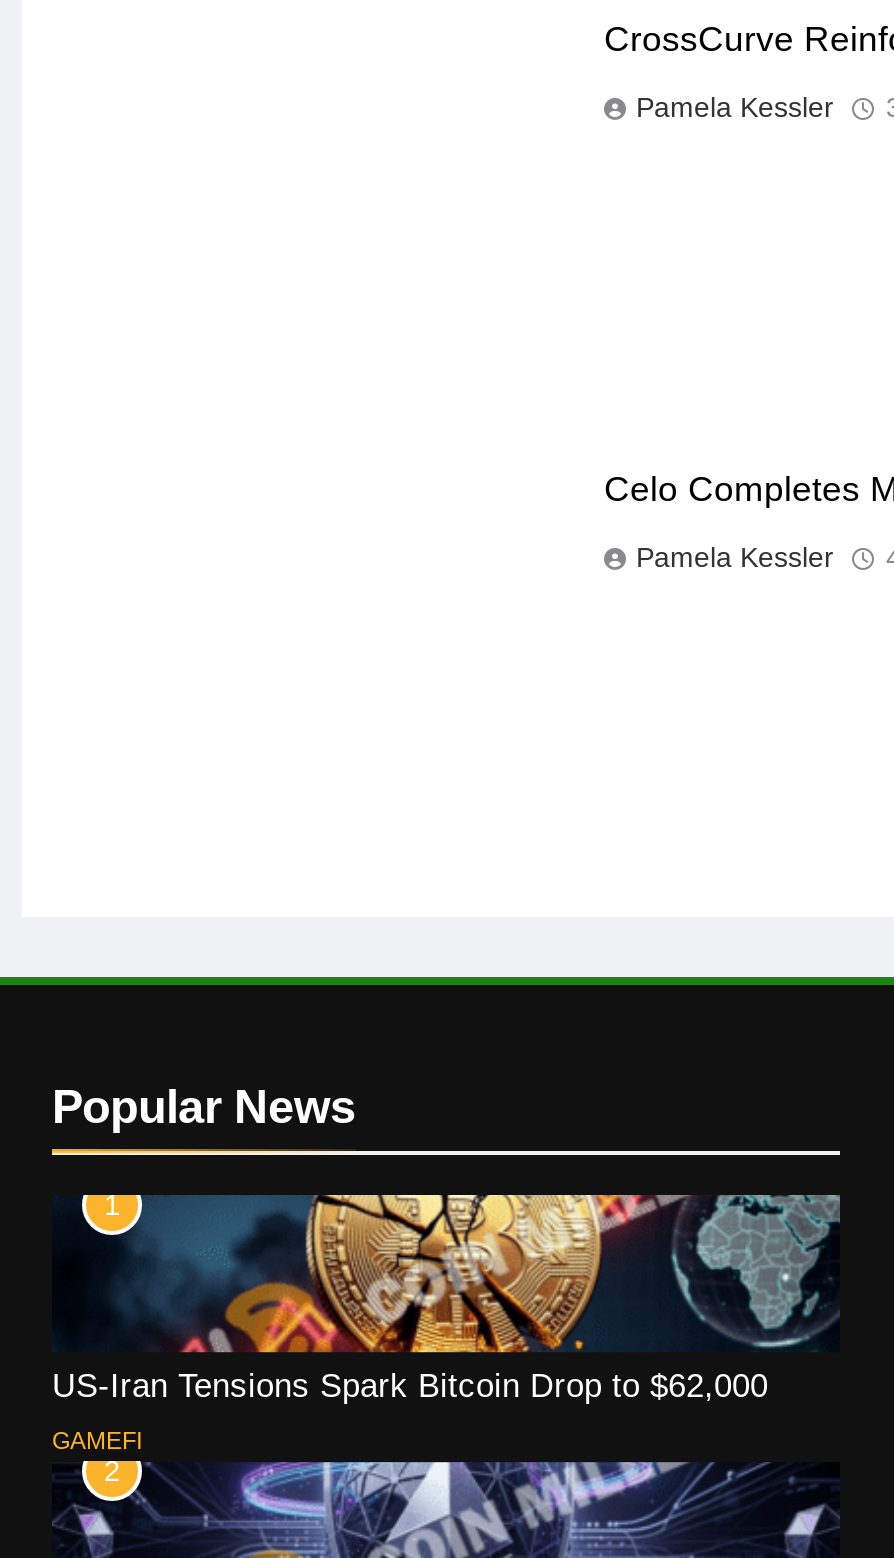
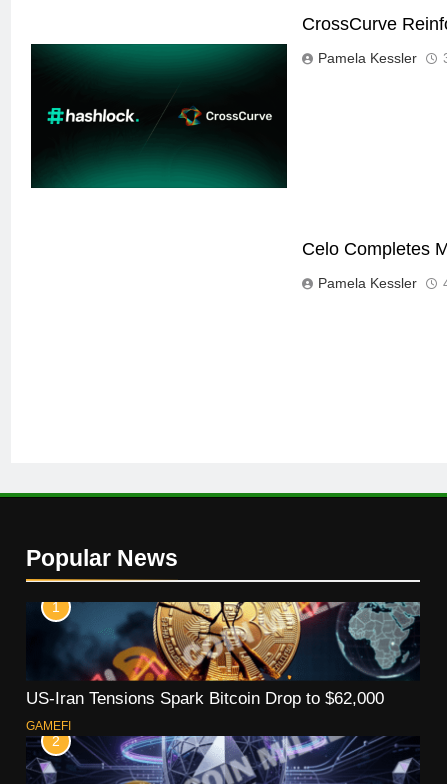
none -> [30,43,288,189] [image]

